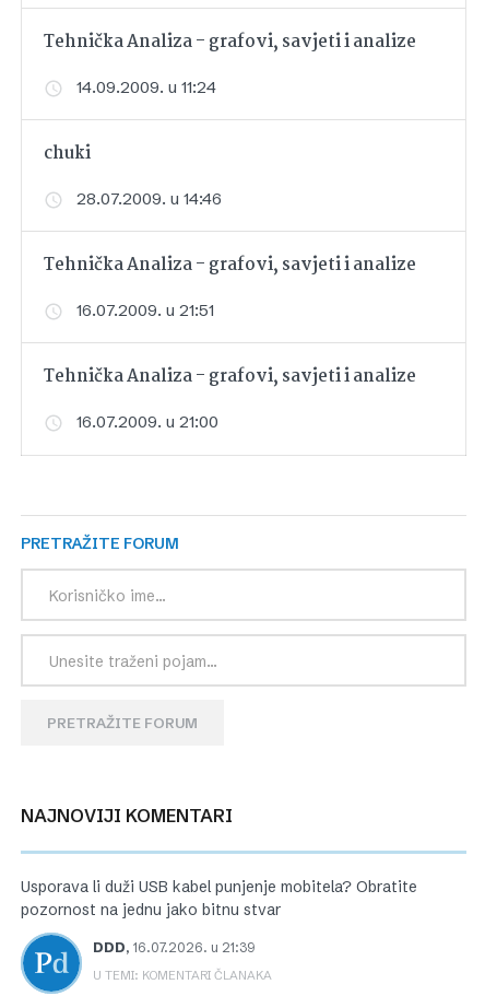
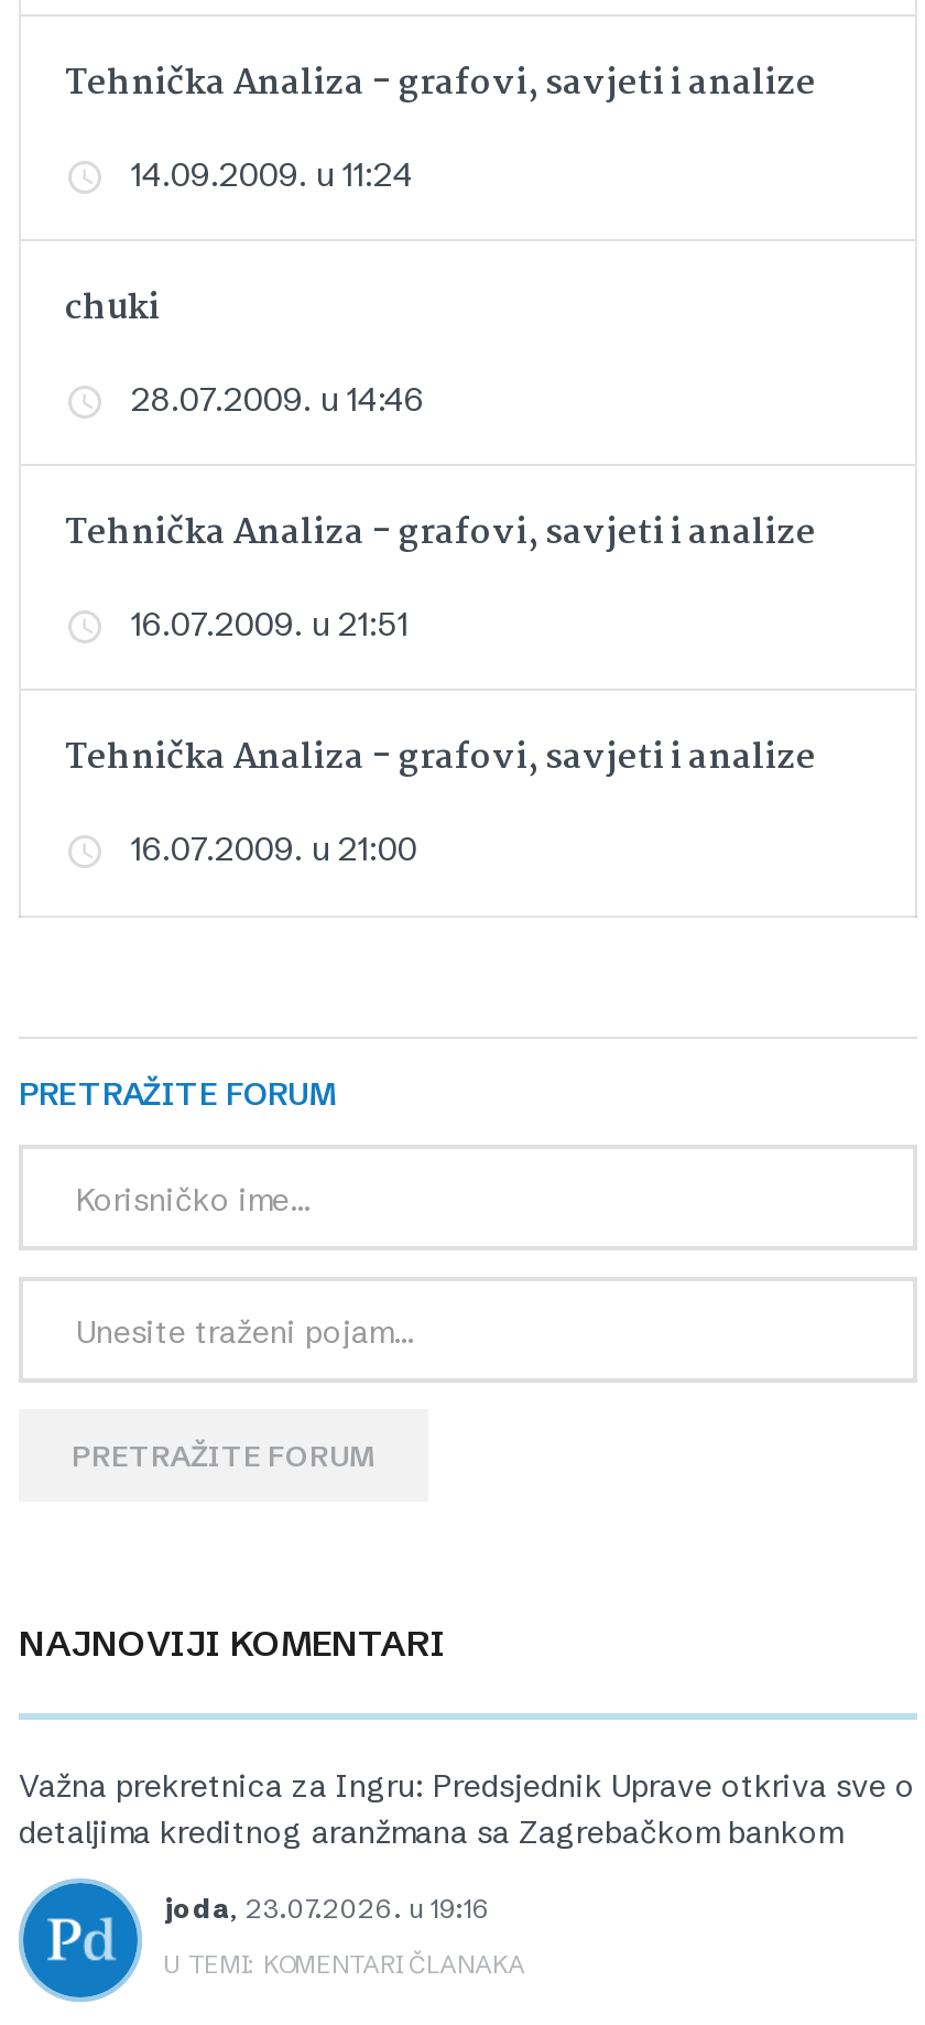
[21,877,417,919] Usporava li duži USB kabel punjenje mobitela? Obratite | pozornost na jednu jako bitnu stvar -> [19,1766,915,1852] Važna prekretnica za Ingru: Predsjednik Uprave otkriva sve o | detaljima kreditnog aranžmana sa Zagrebačkom bankom
[93,939,255,956] DDD, 16.07.2026. u 21:39 -> [164,1892,490,1925] joda, 23.07.2026. u 19:16

